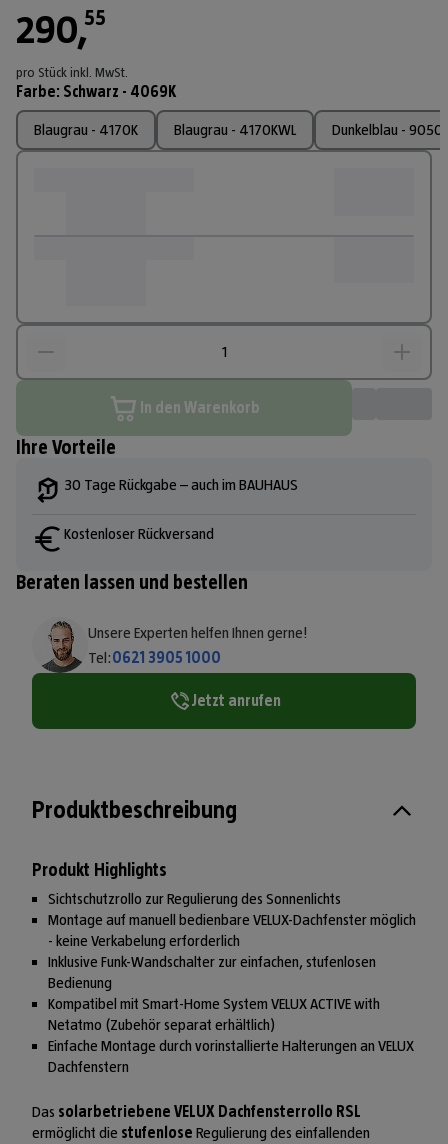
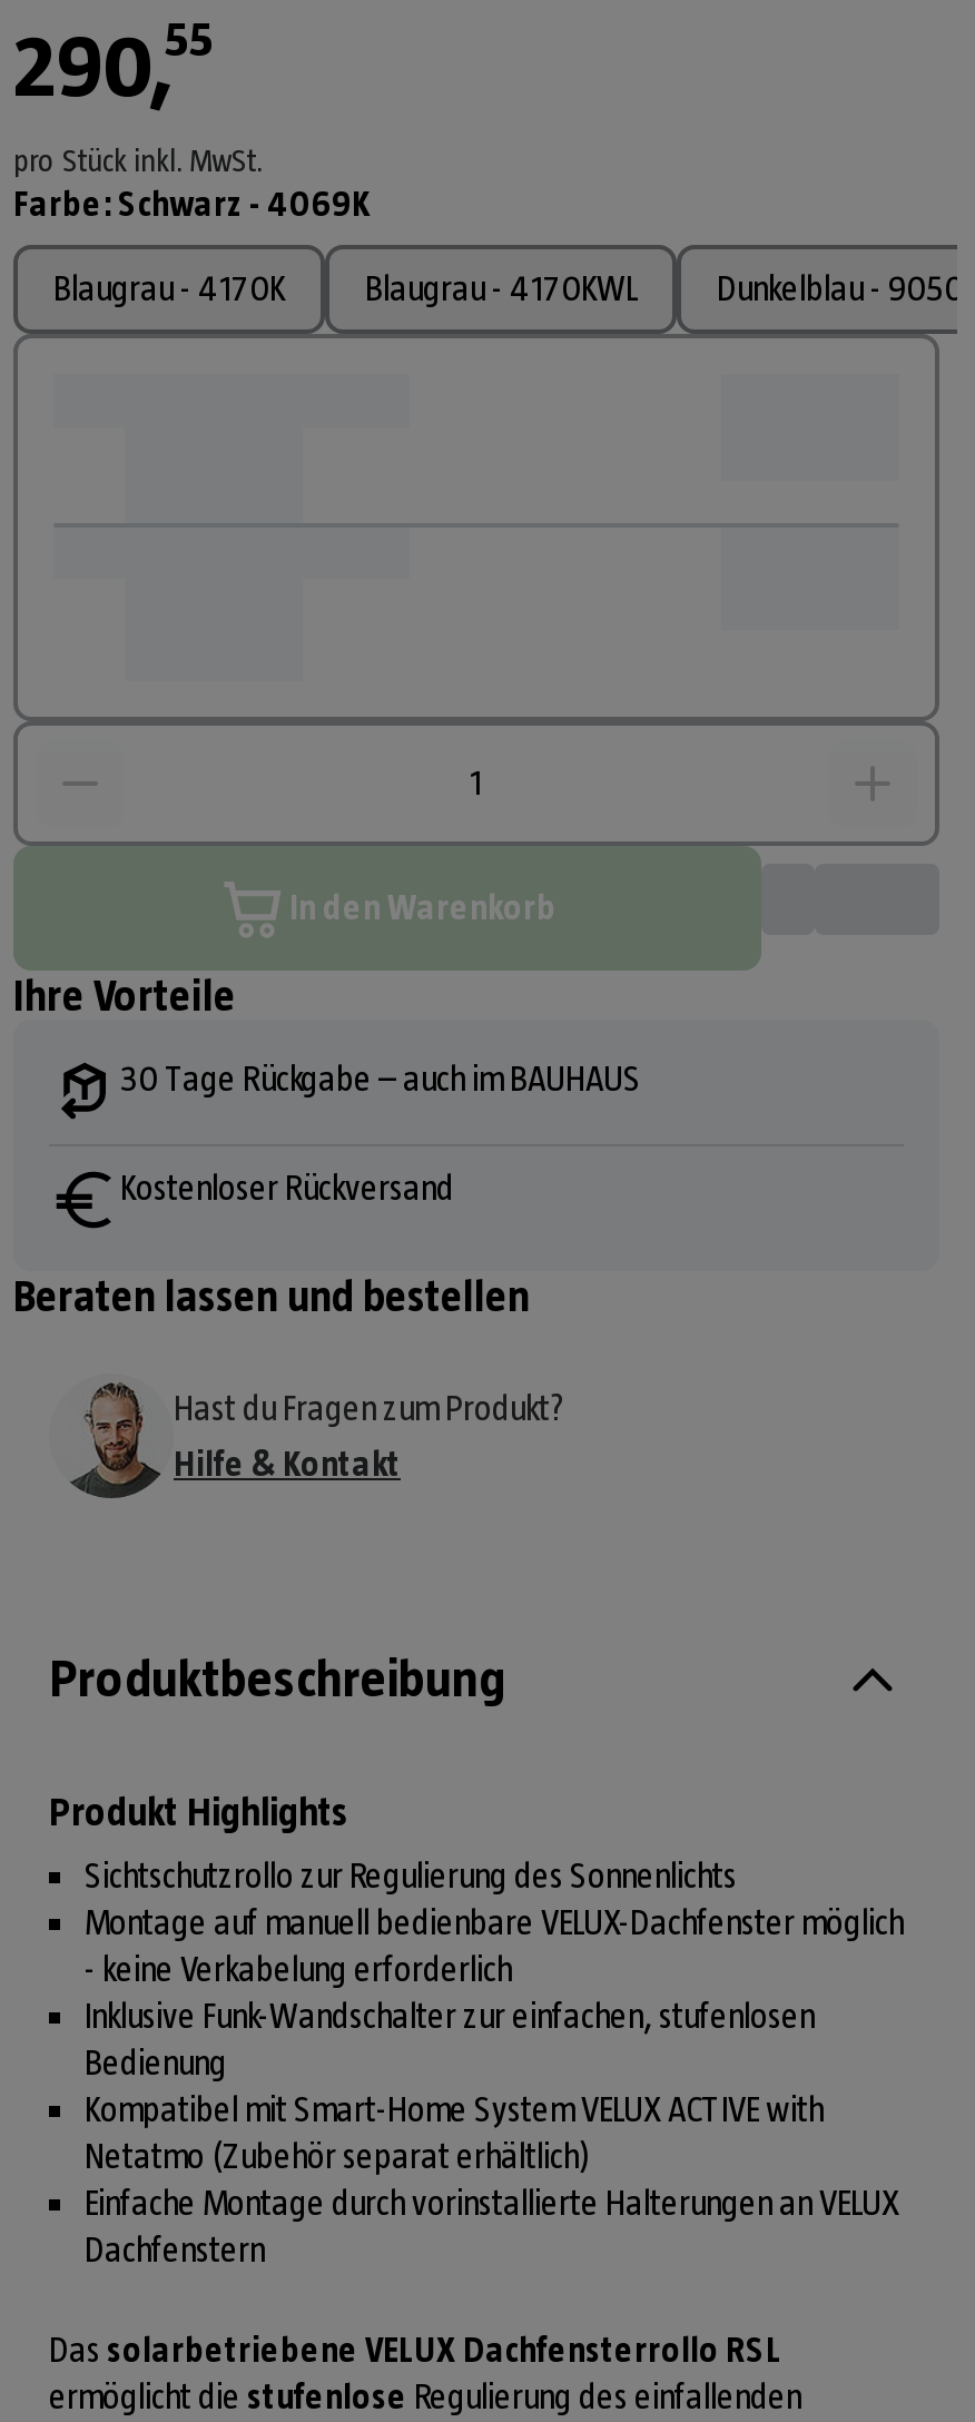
[88,624,307,709] Unsere Experten helfen Ihnen gerne! | Tel: 0621 3905 1000 | Jetzt anrufen -> [174,1389,563,1482] Hast du Fragen zum Produkt? | Hilfe & Kontakt

